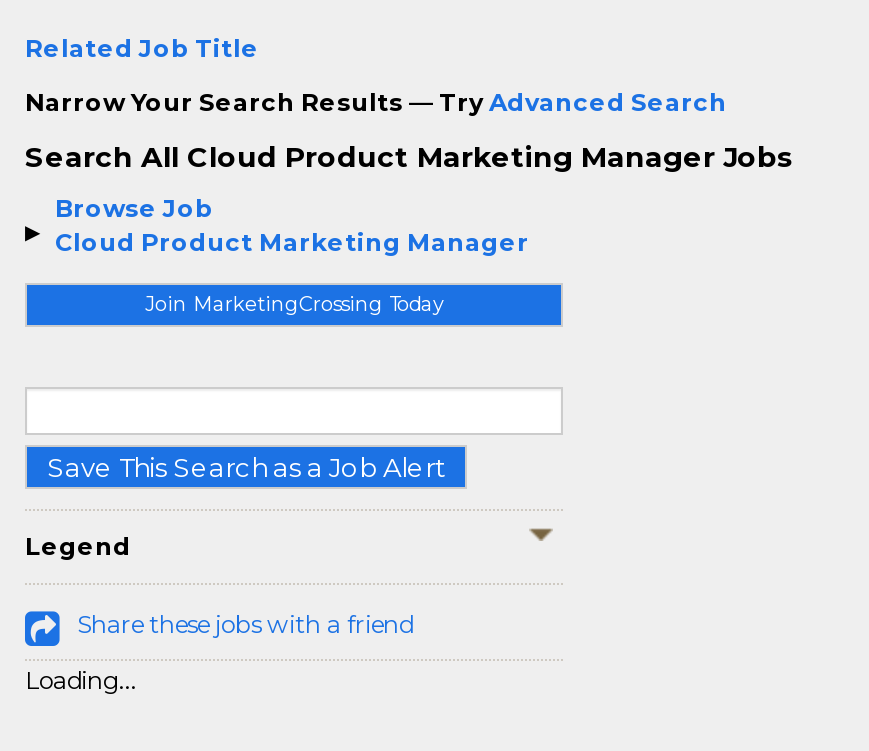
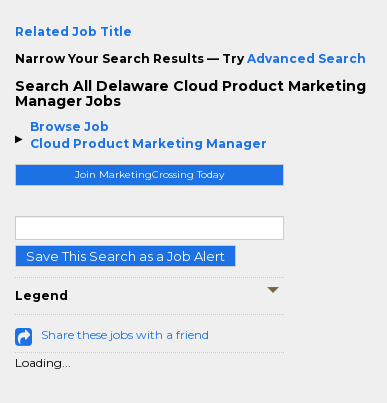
[25,139,793,175] Search All Cloud Product Marketing Manager Jobs -> [15,77,366,110] Search All Delaware Cloud Product Marketing | Manager Jobs

